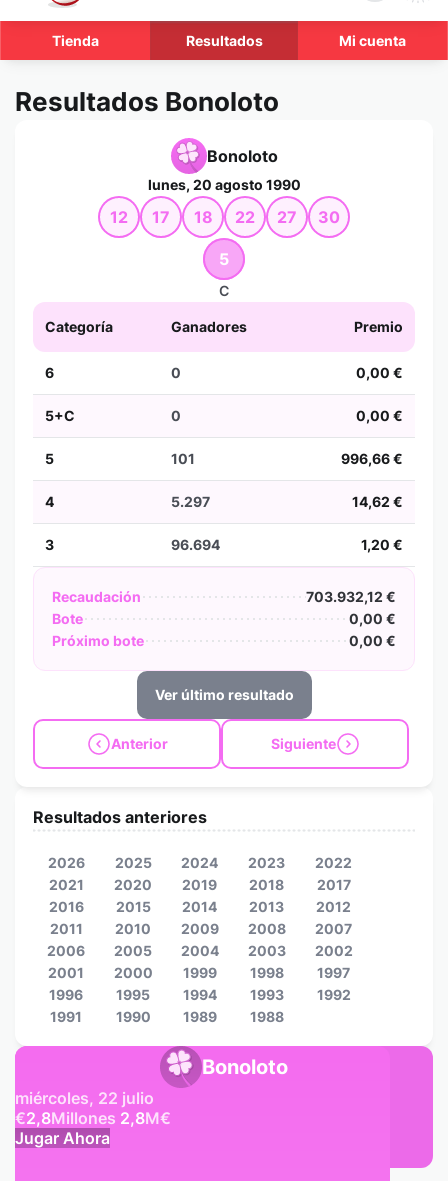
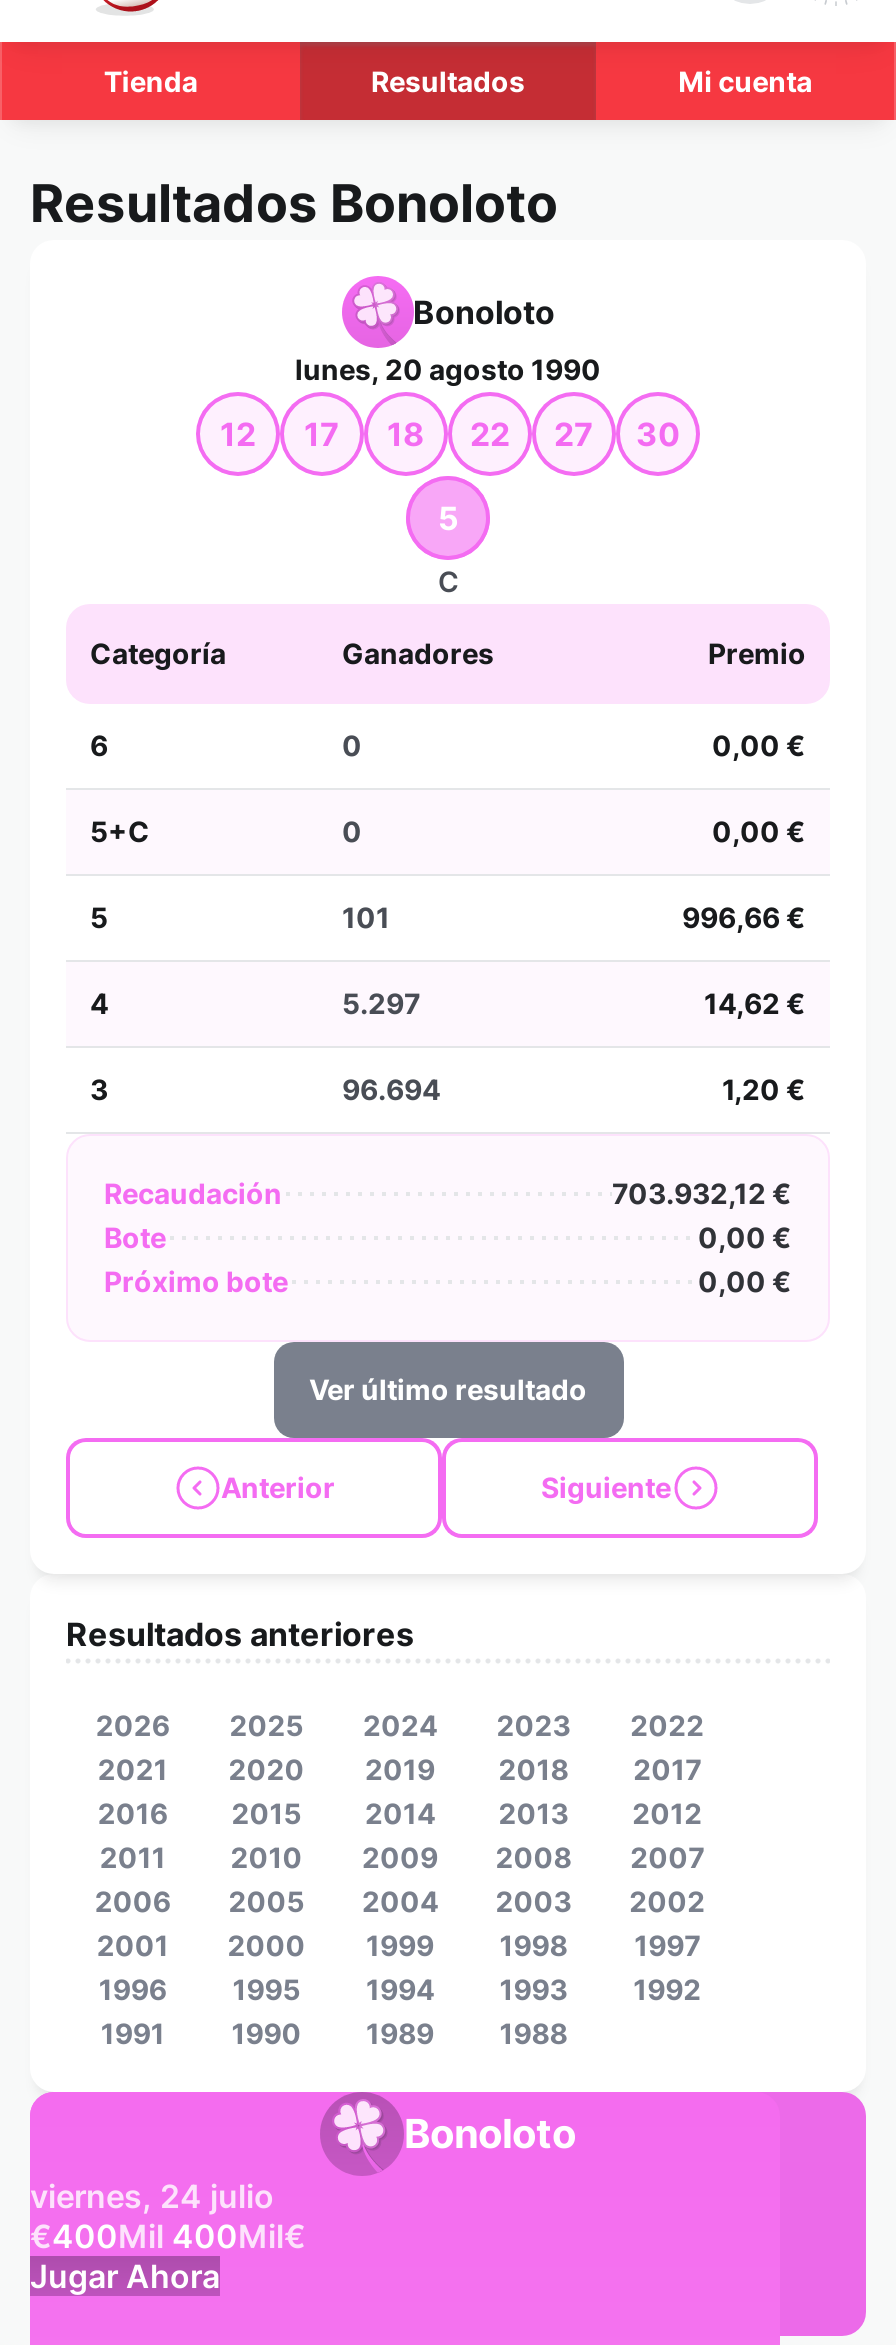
[15,1088,171,1128] miércoles, 22 julio | €2,8Millones 2,8M€ -> [30,2176,306,2256] viernes, 24 julio | €400Mil 400Mil€

